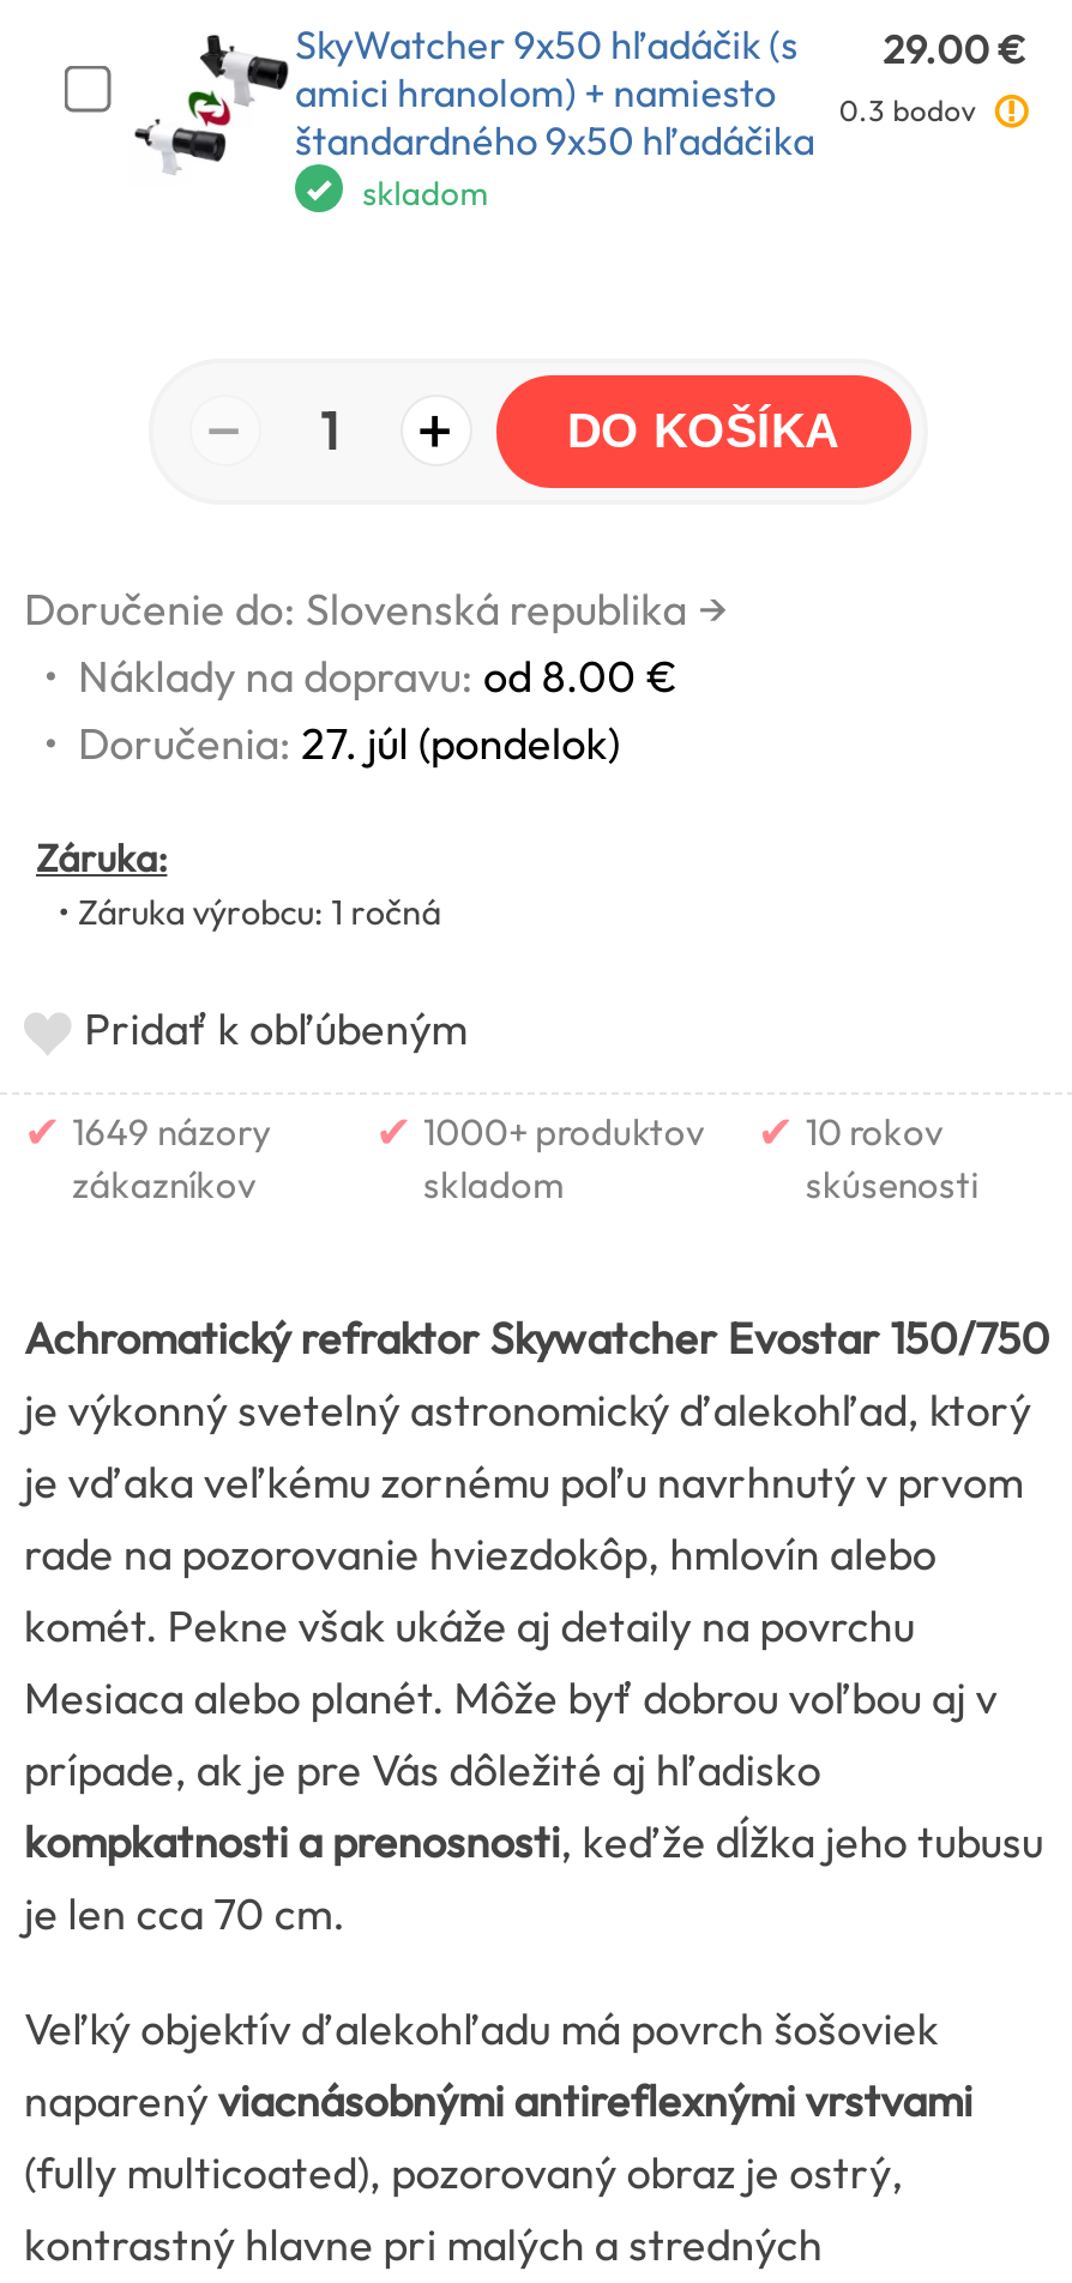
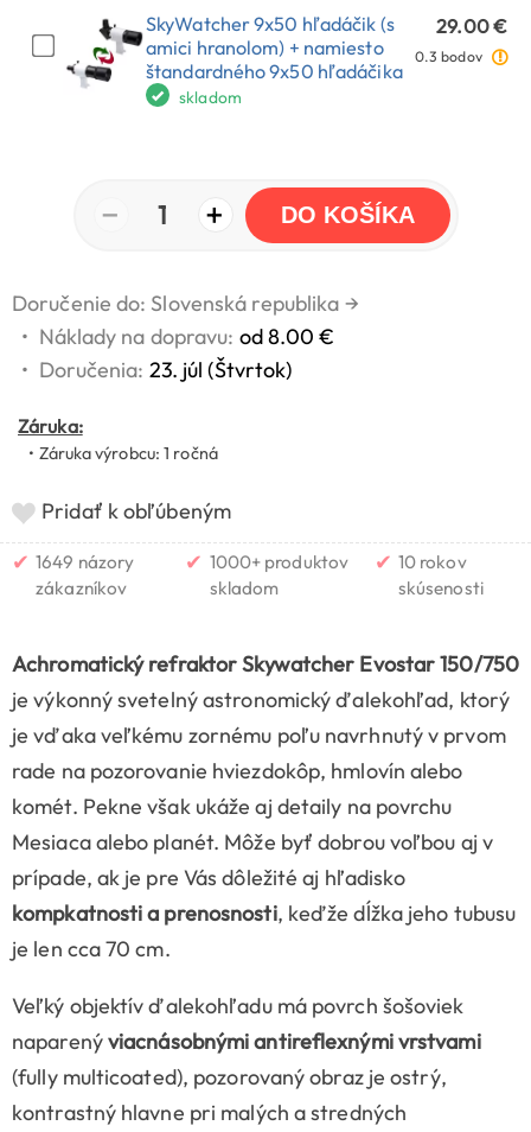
[24,715,620,770] • Doručenia: 27. júl (pondelok) -> [12,356,292,383] • Doručenia: 23. júl (Štvrtok)

